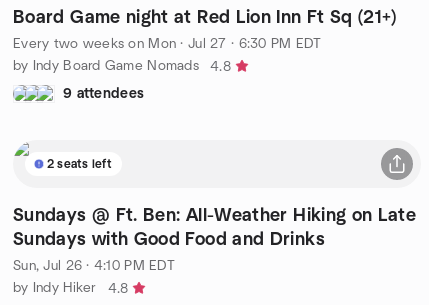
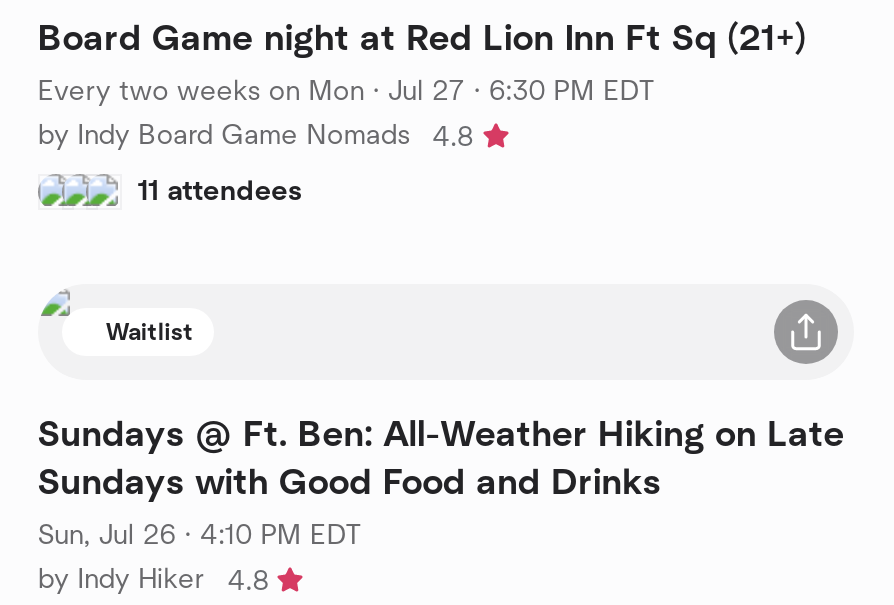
[63,86,144,100] 9 attendees -> [138,177,303,205] 11 attendees
[47,157,112,169] 2 seats left -> [106,319,194,343] Waitlist

